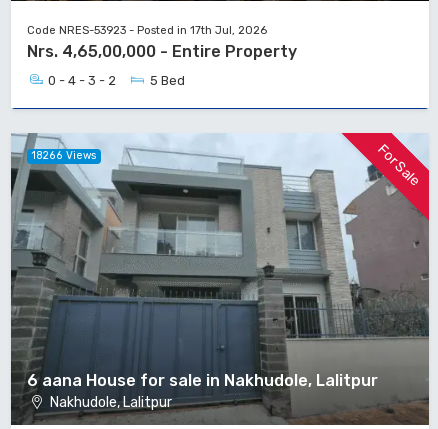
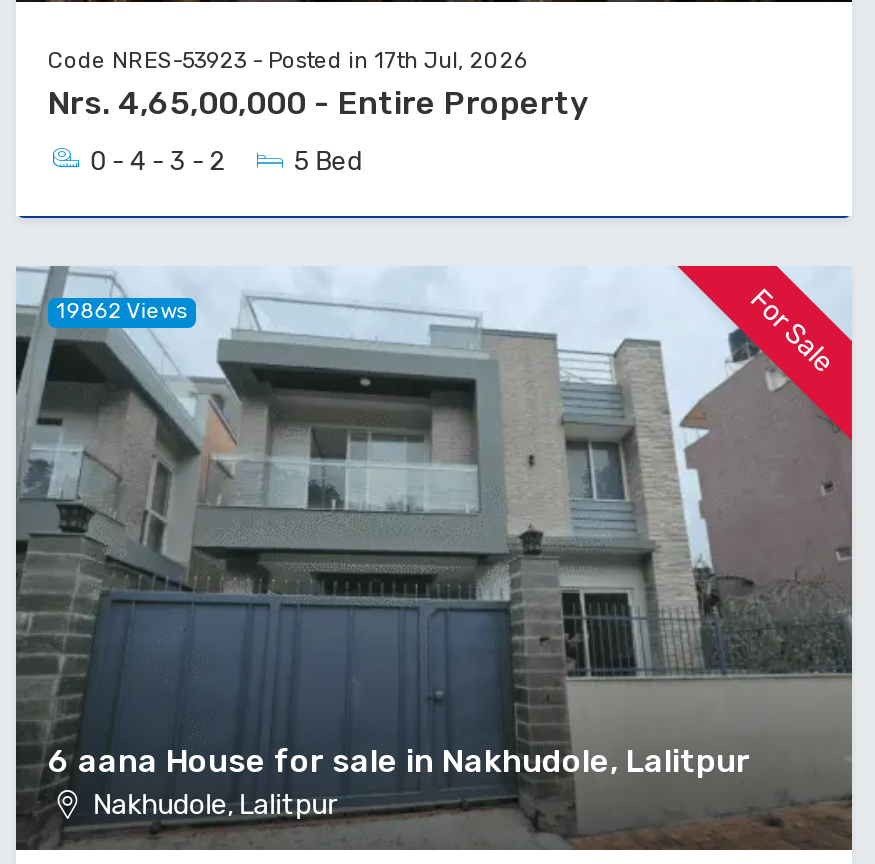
[31,149,97,162] 18266 Views -> [56,299,188,325] 19862 Views

